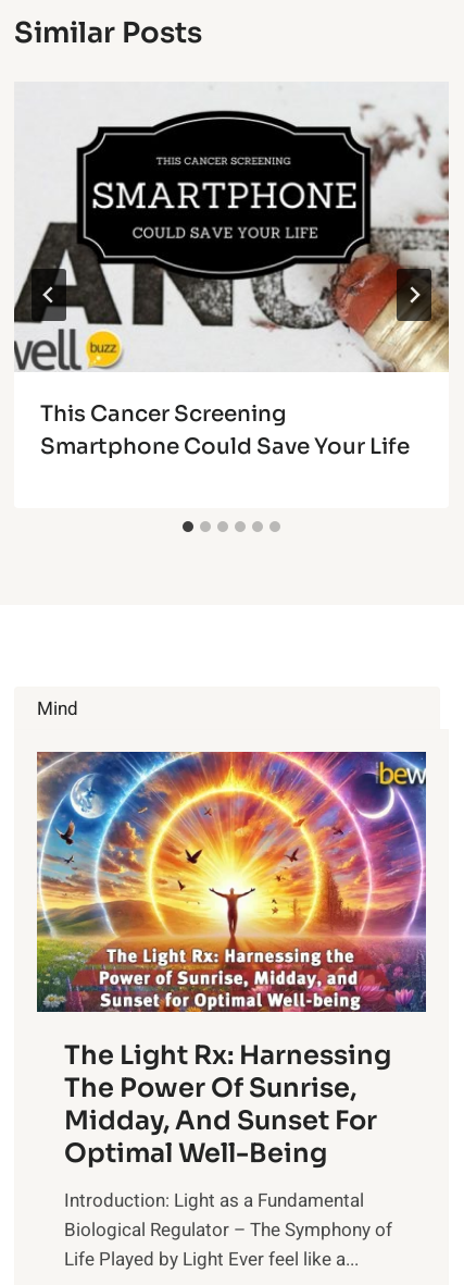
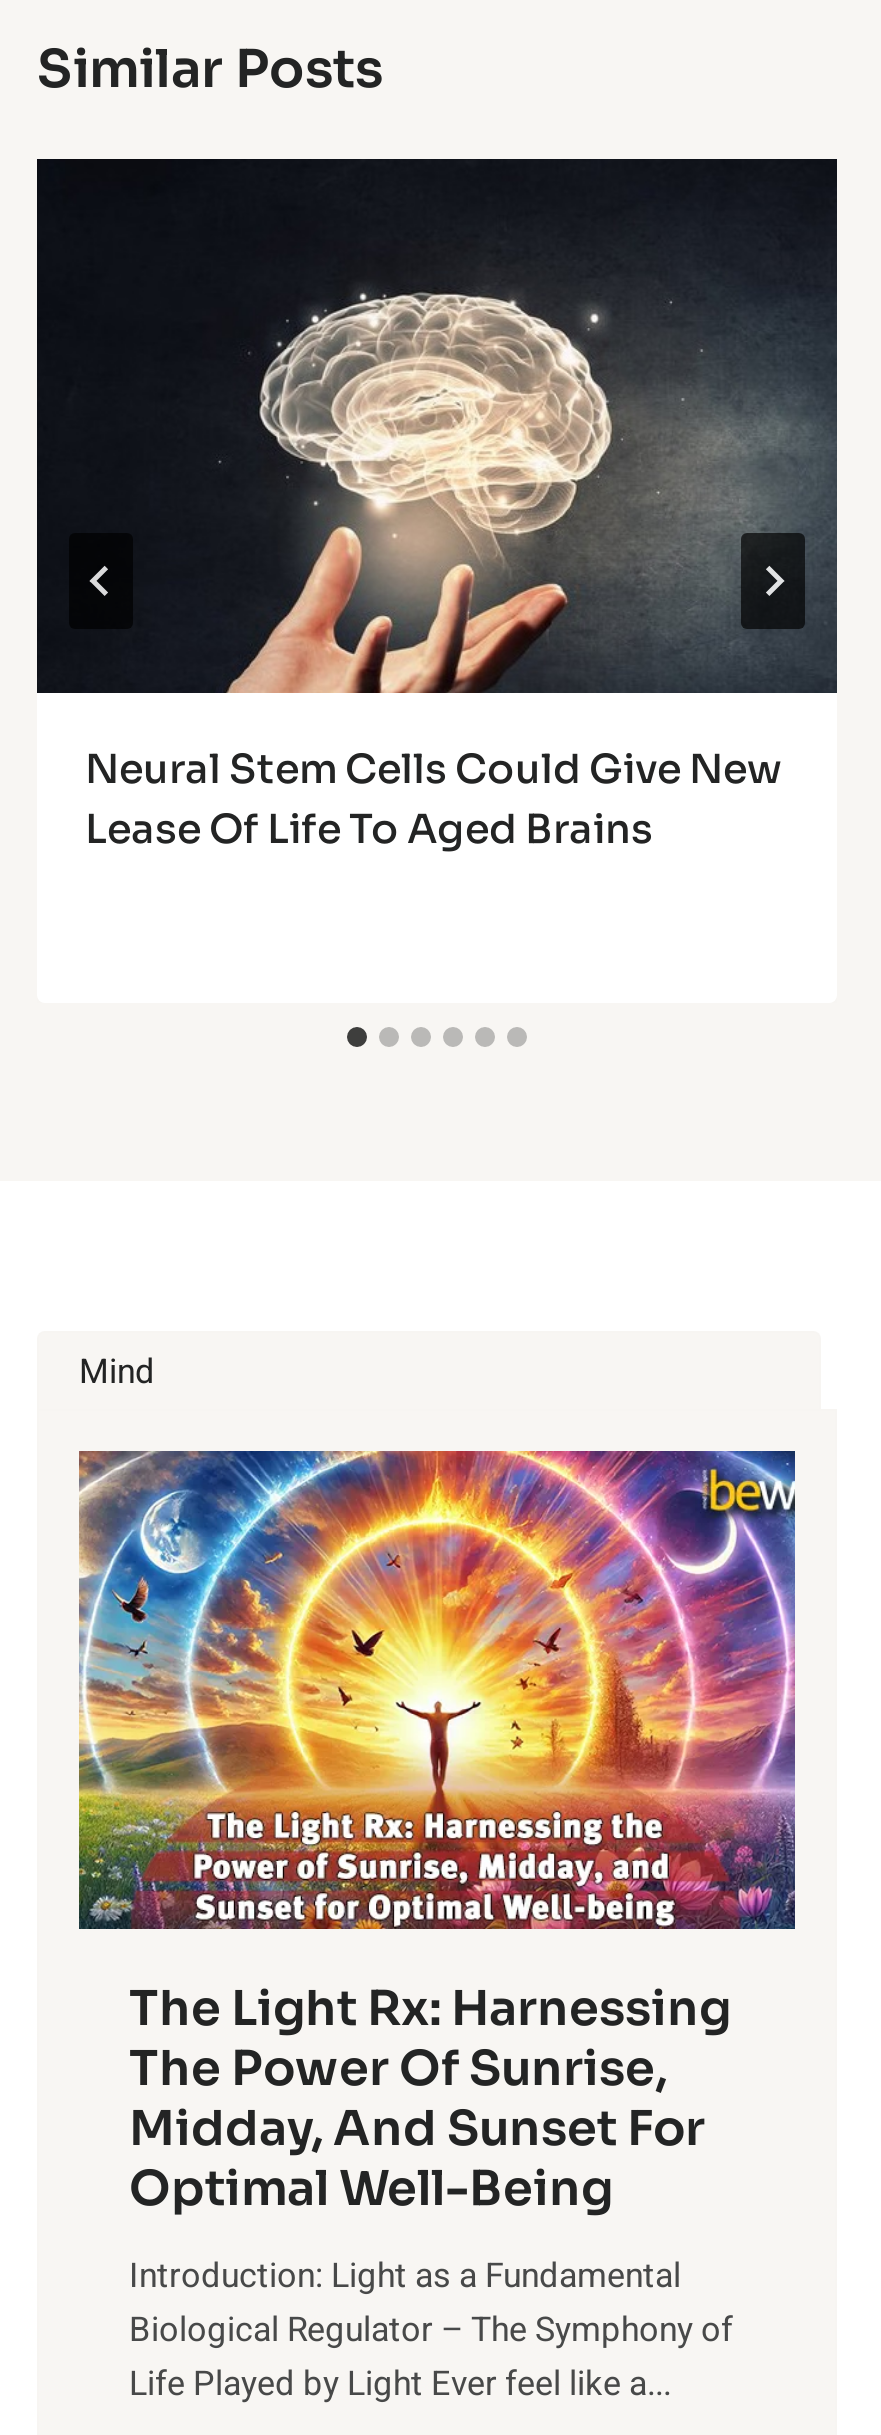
[14,82,450,460] [image] | This Cancer Screening | Smartphone Could Save Your Life -> [35,157,839,855] [image] | Neural Stem Cells Could Give New | Lease Of Life To Aged Brains

